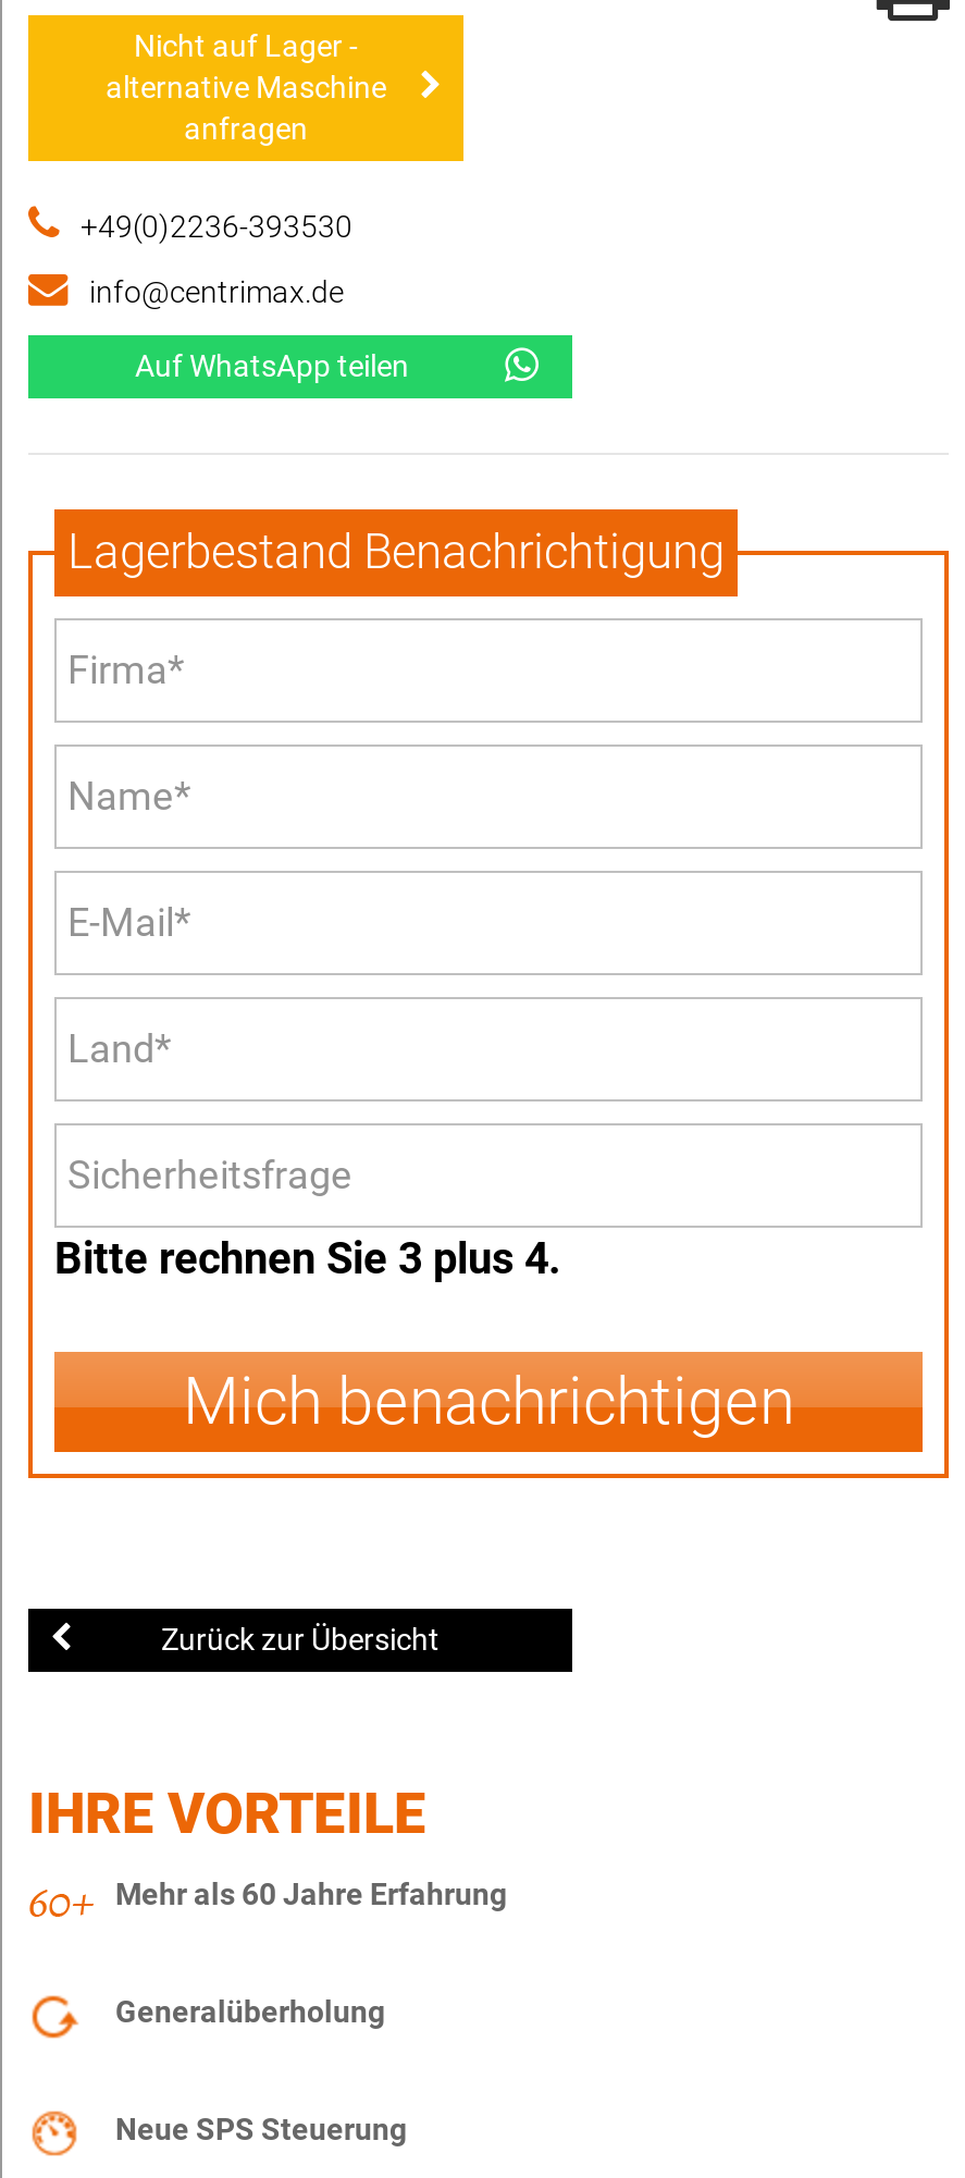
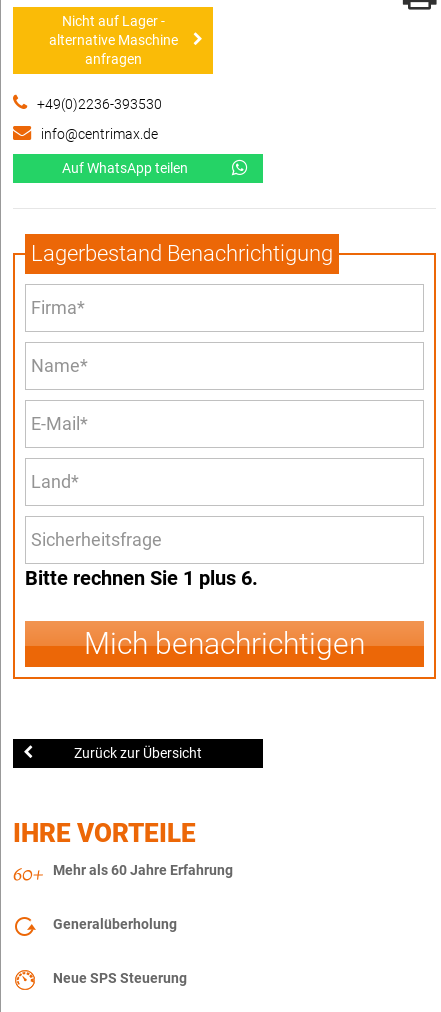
[54,1233,561,1285] Bitte rechnen Sie 3 plus 4. -> [25,566,258,590] Bitte rechnen Sie 1 plus 6.

